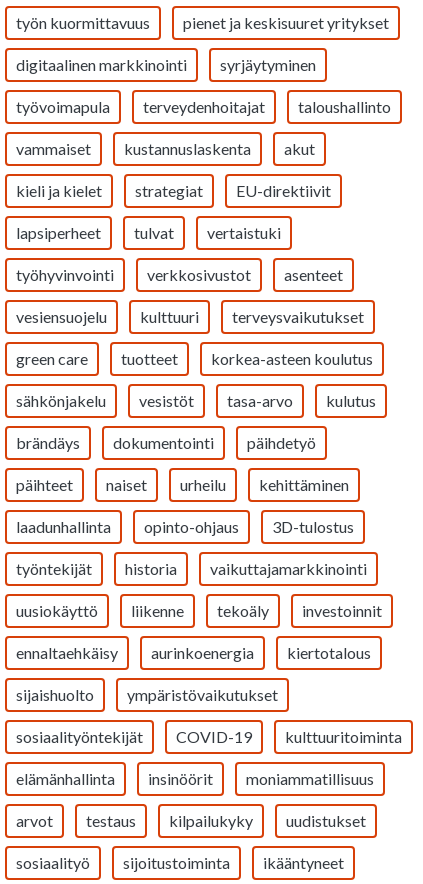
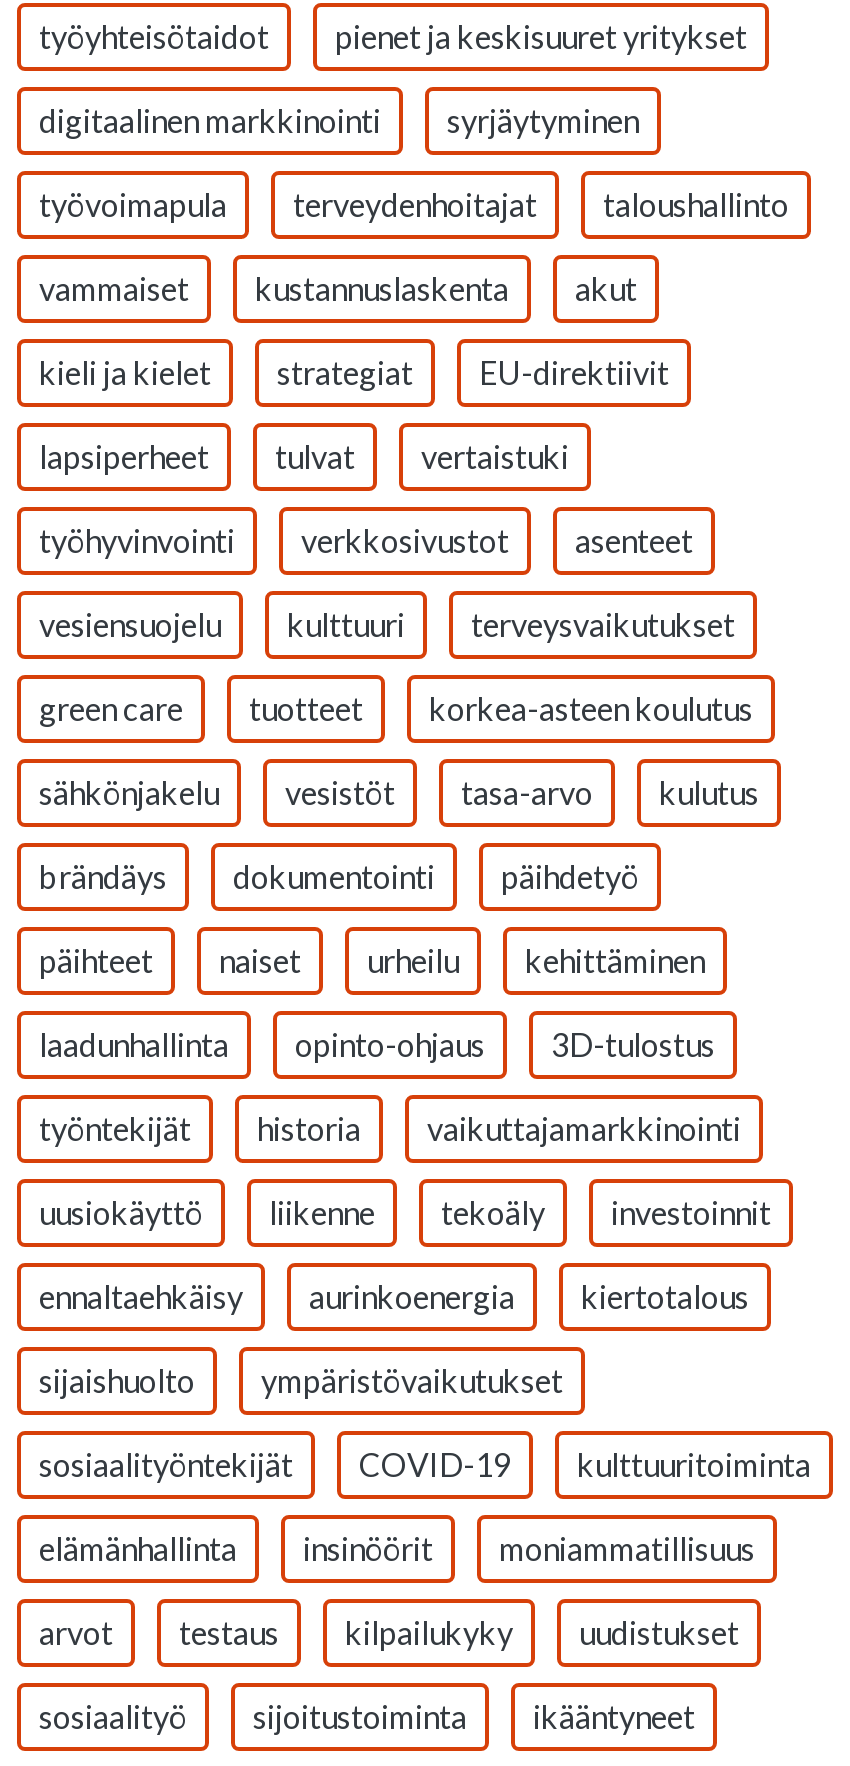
[16,13,150,32] työn kuormittavuus -> [39,17,269,55] työyhteisötaidot

